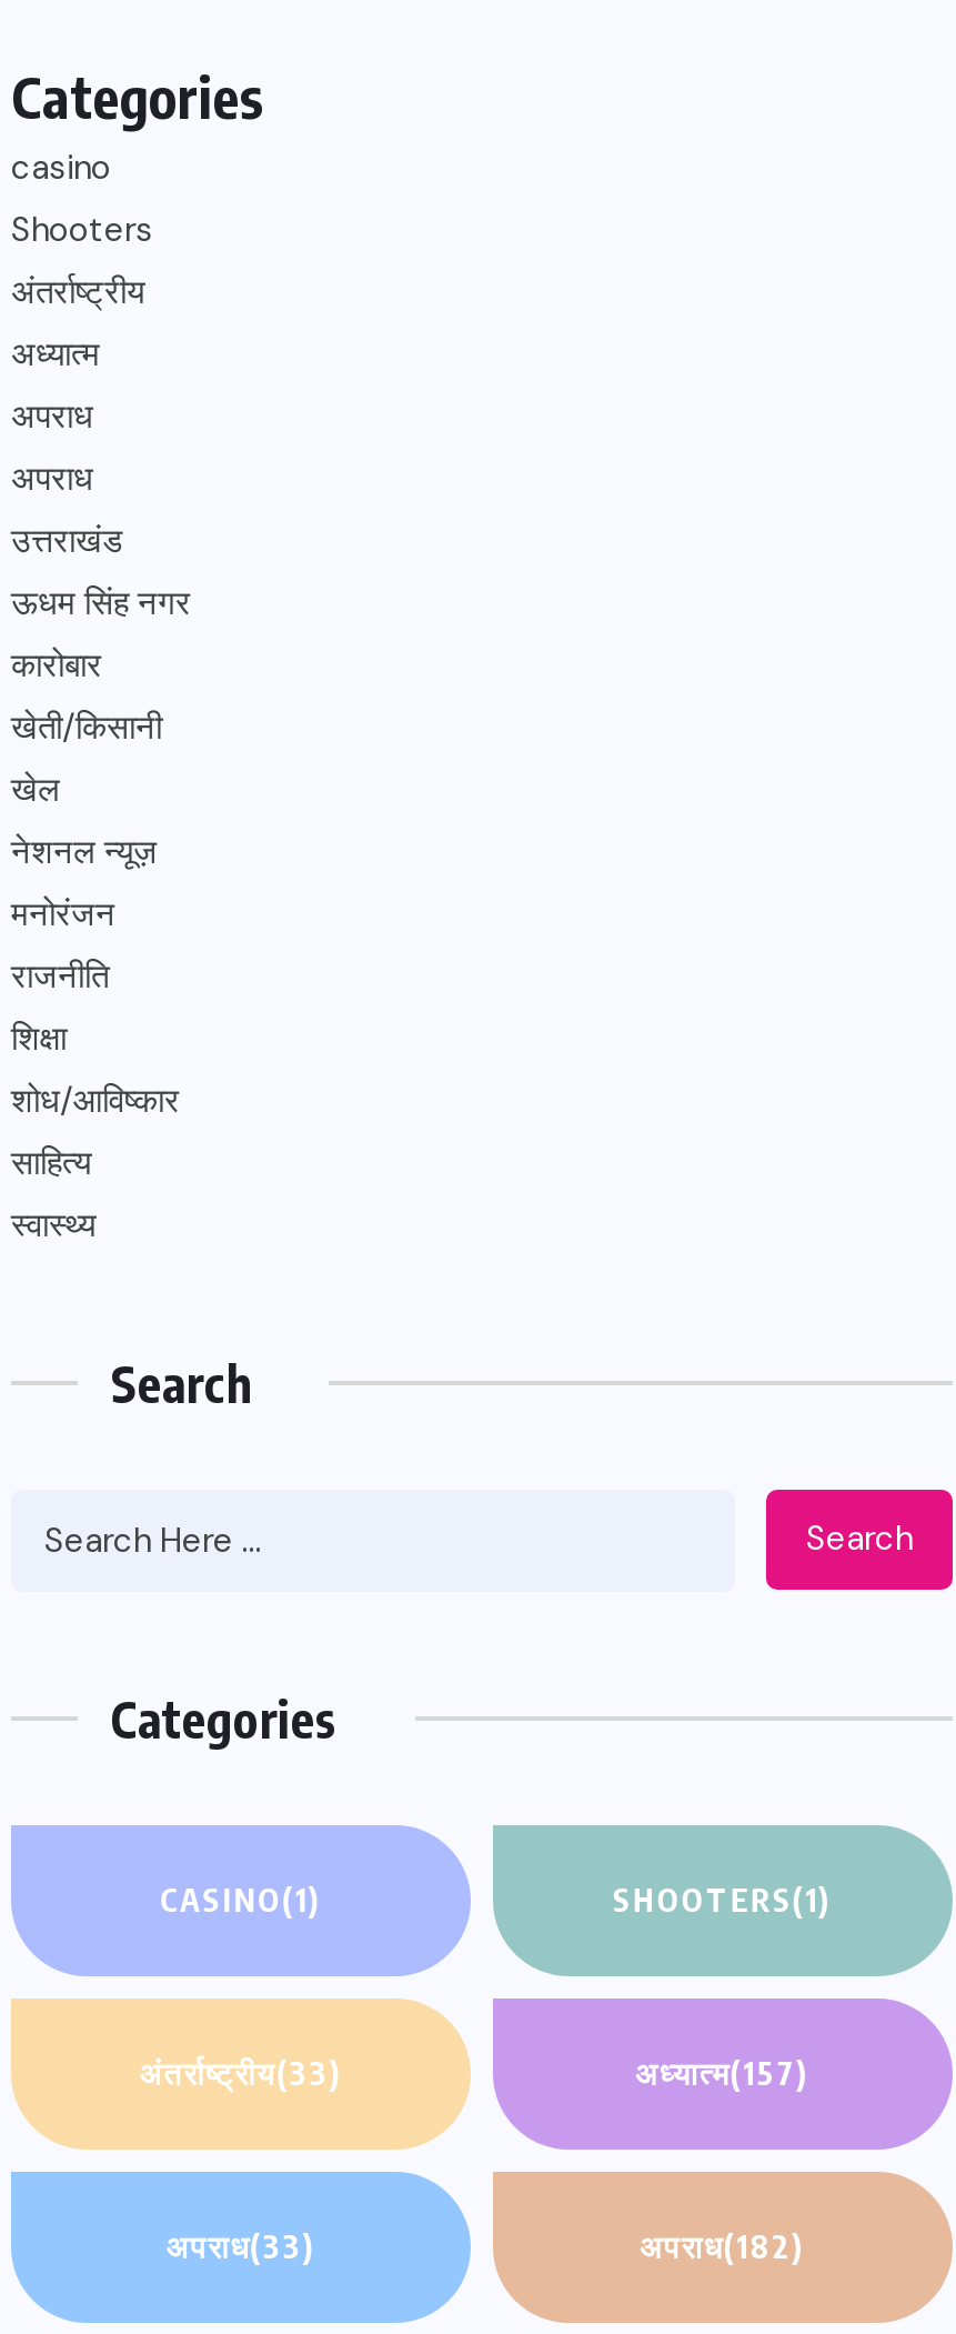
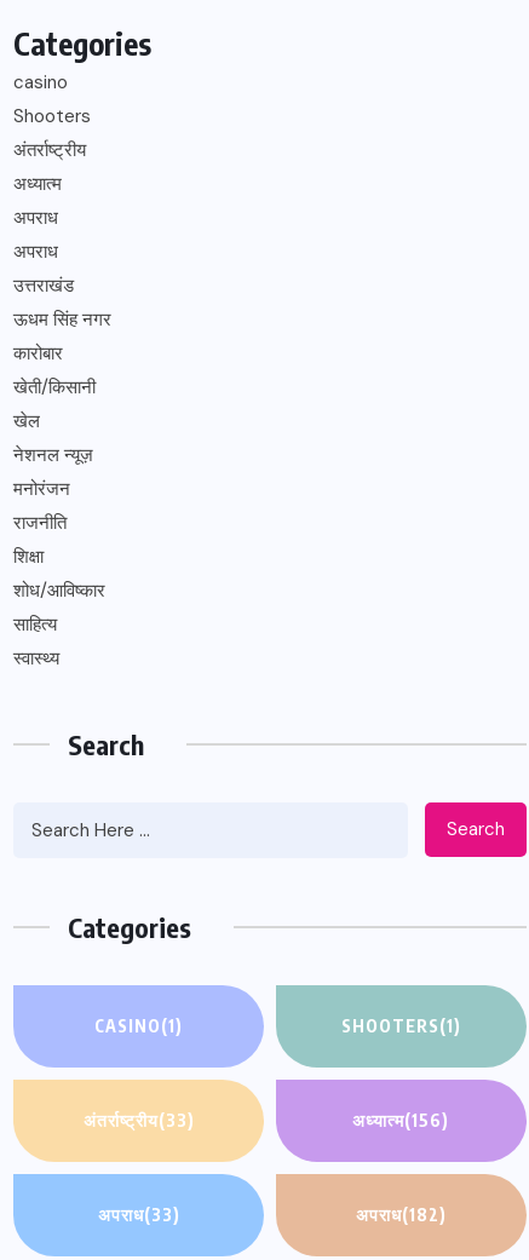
[635,2053,810,2091] अध्यात्म(157) -> [353,1109,450,1130] अध्यात्म(156)

